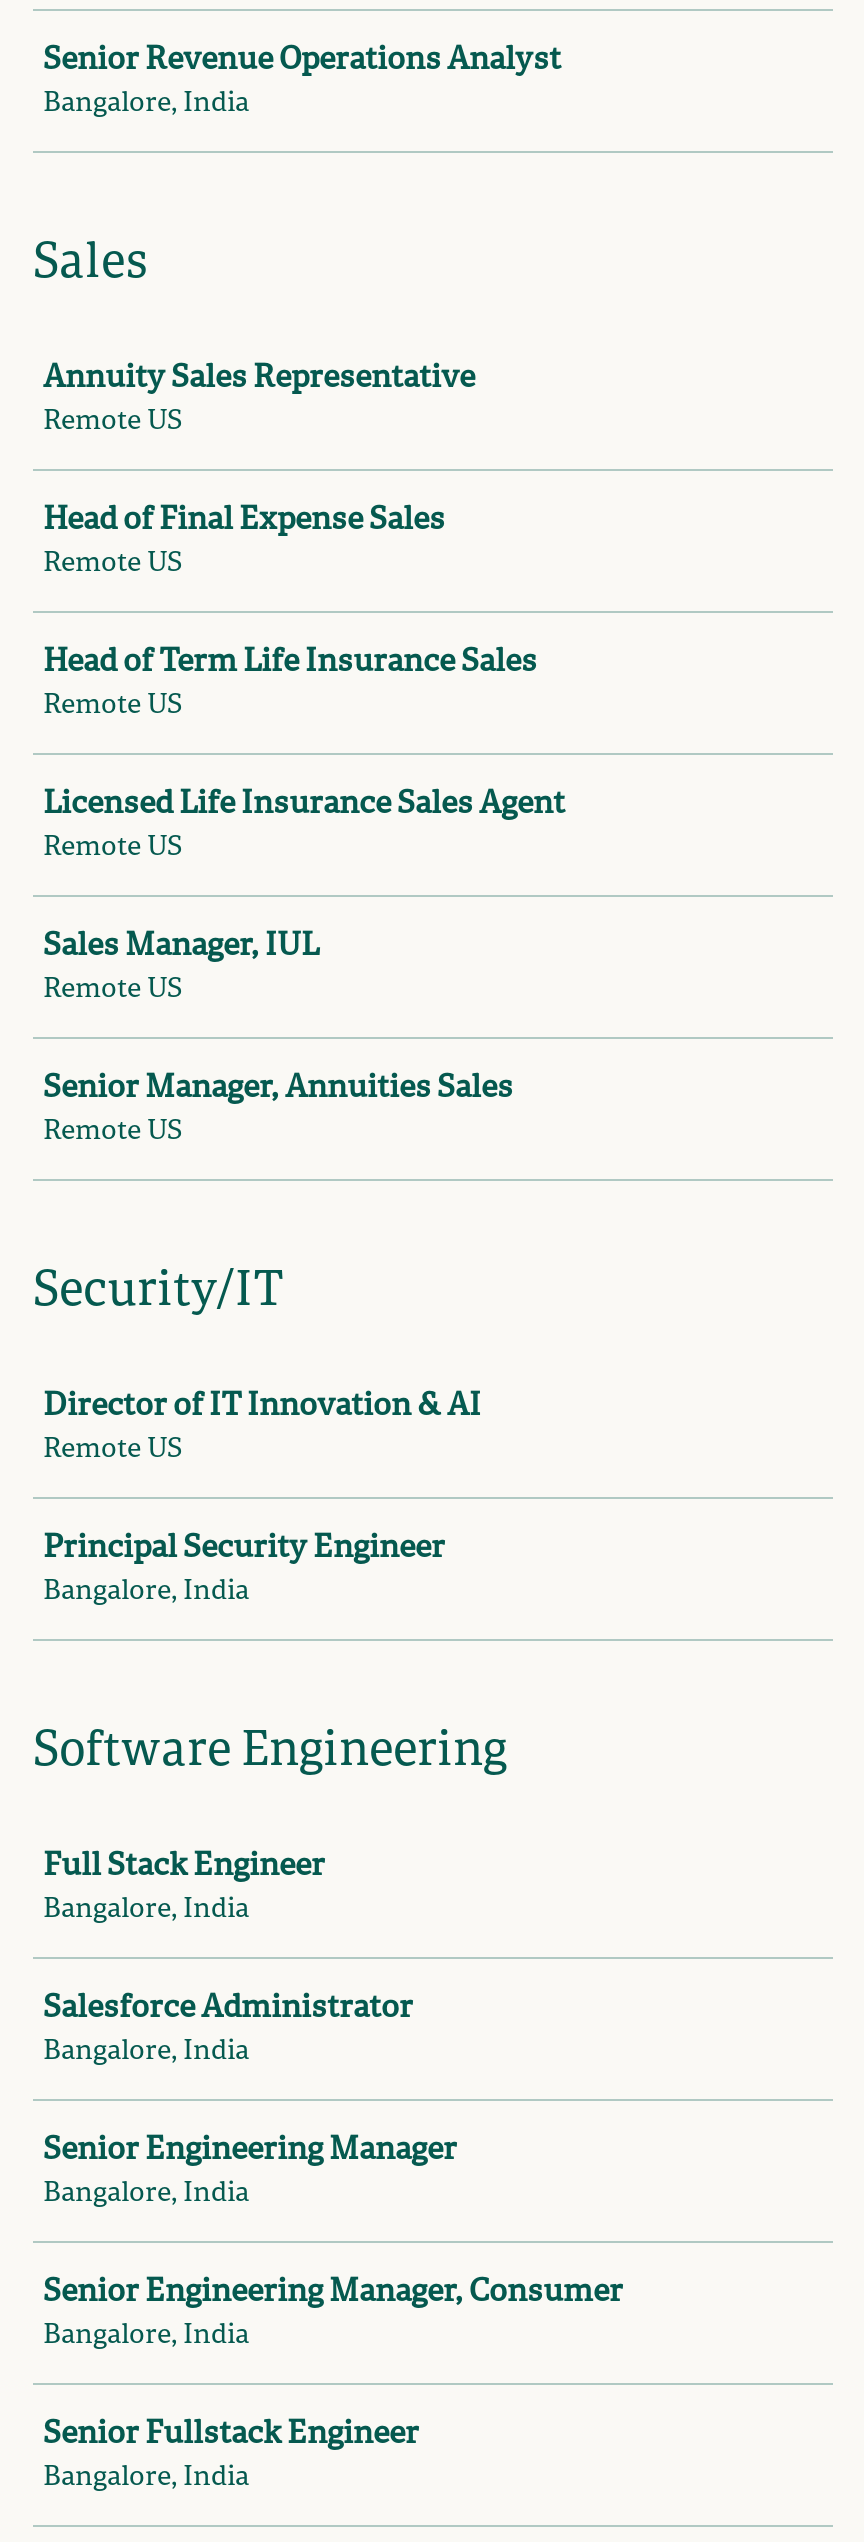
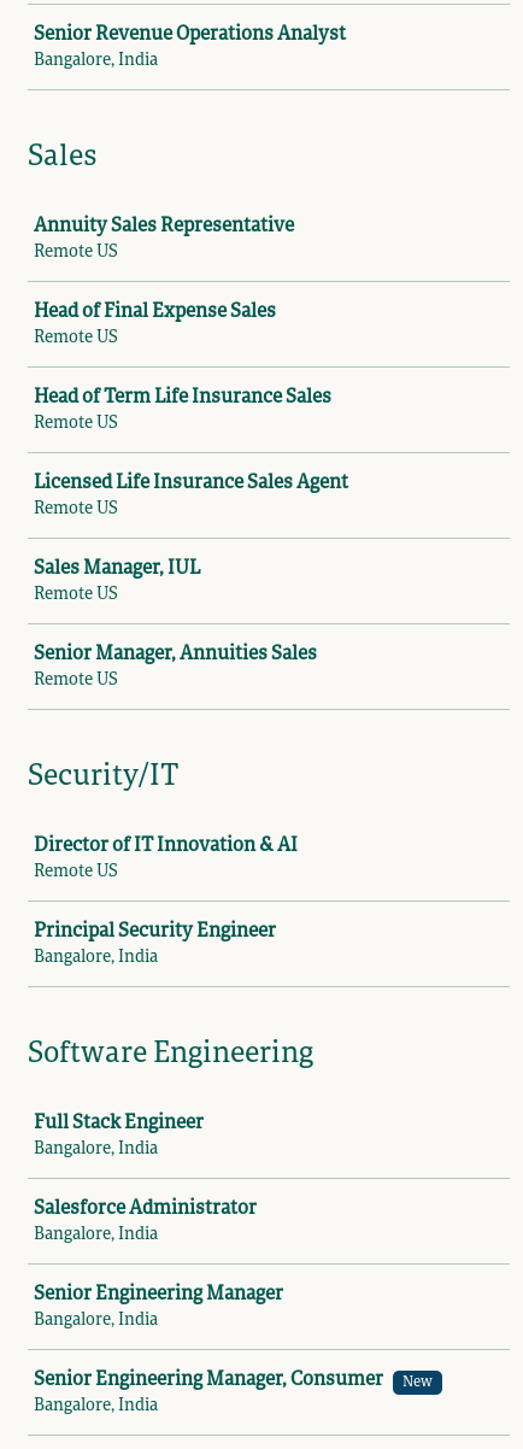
[43,2319,419,2455] Bangalore, India | Senior Fullstack Engineer -> [402,1373,433,1391] New

